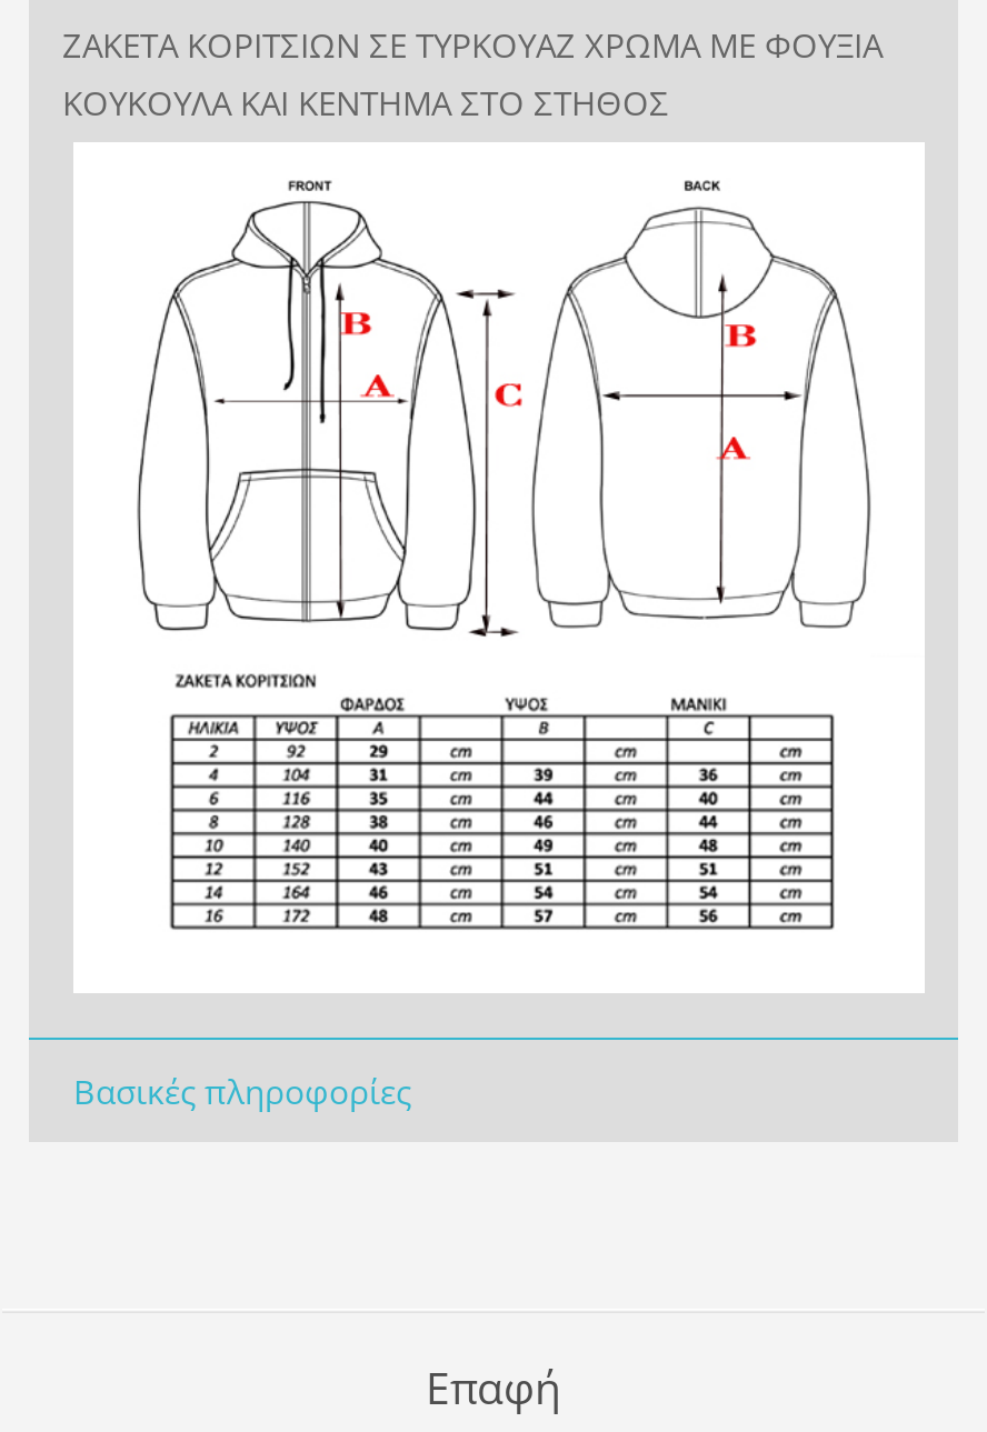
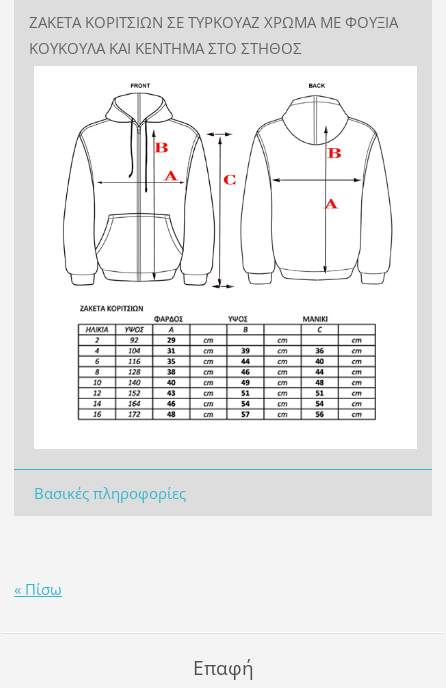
none -> [14,579,62,599] « Πίσω

